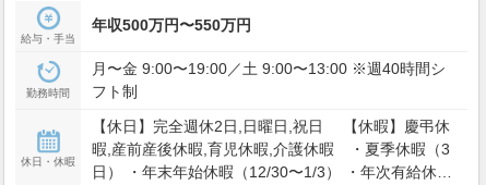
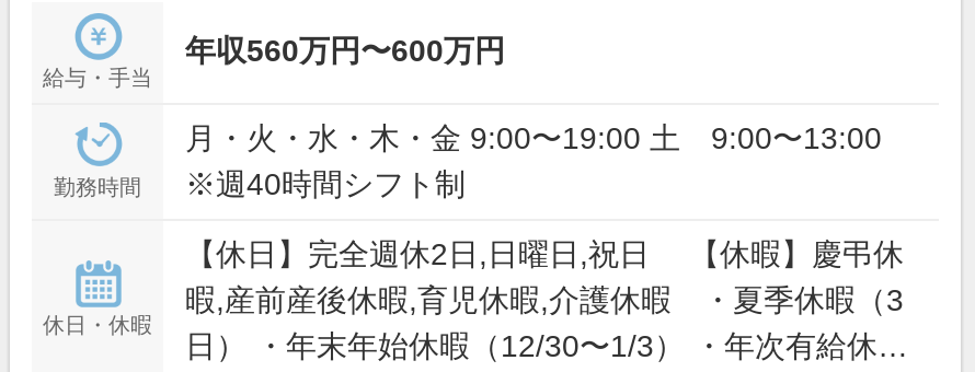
[92,17,251,34] 年収500万円〜550万円 -> [185,33,505,68] 年収560万円〜600万円
[92,60,446,100] 月〜金 9:00〜19:00／土 9:00〜13:00 ※週40時間シ | フト制 -> [185,121,882,202] 月・火・水・木・金 9:00〜19:00 土 9:00〜13:00 | ※週40時間シフト制

